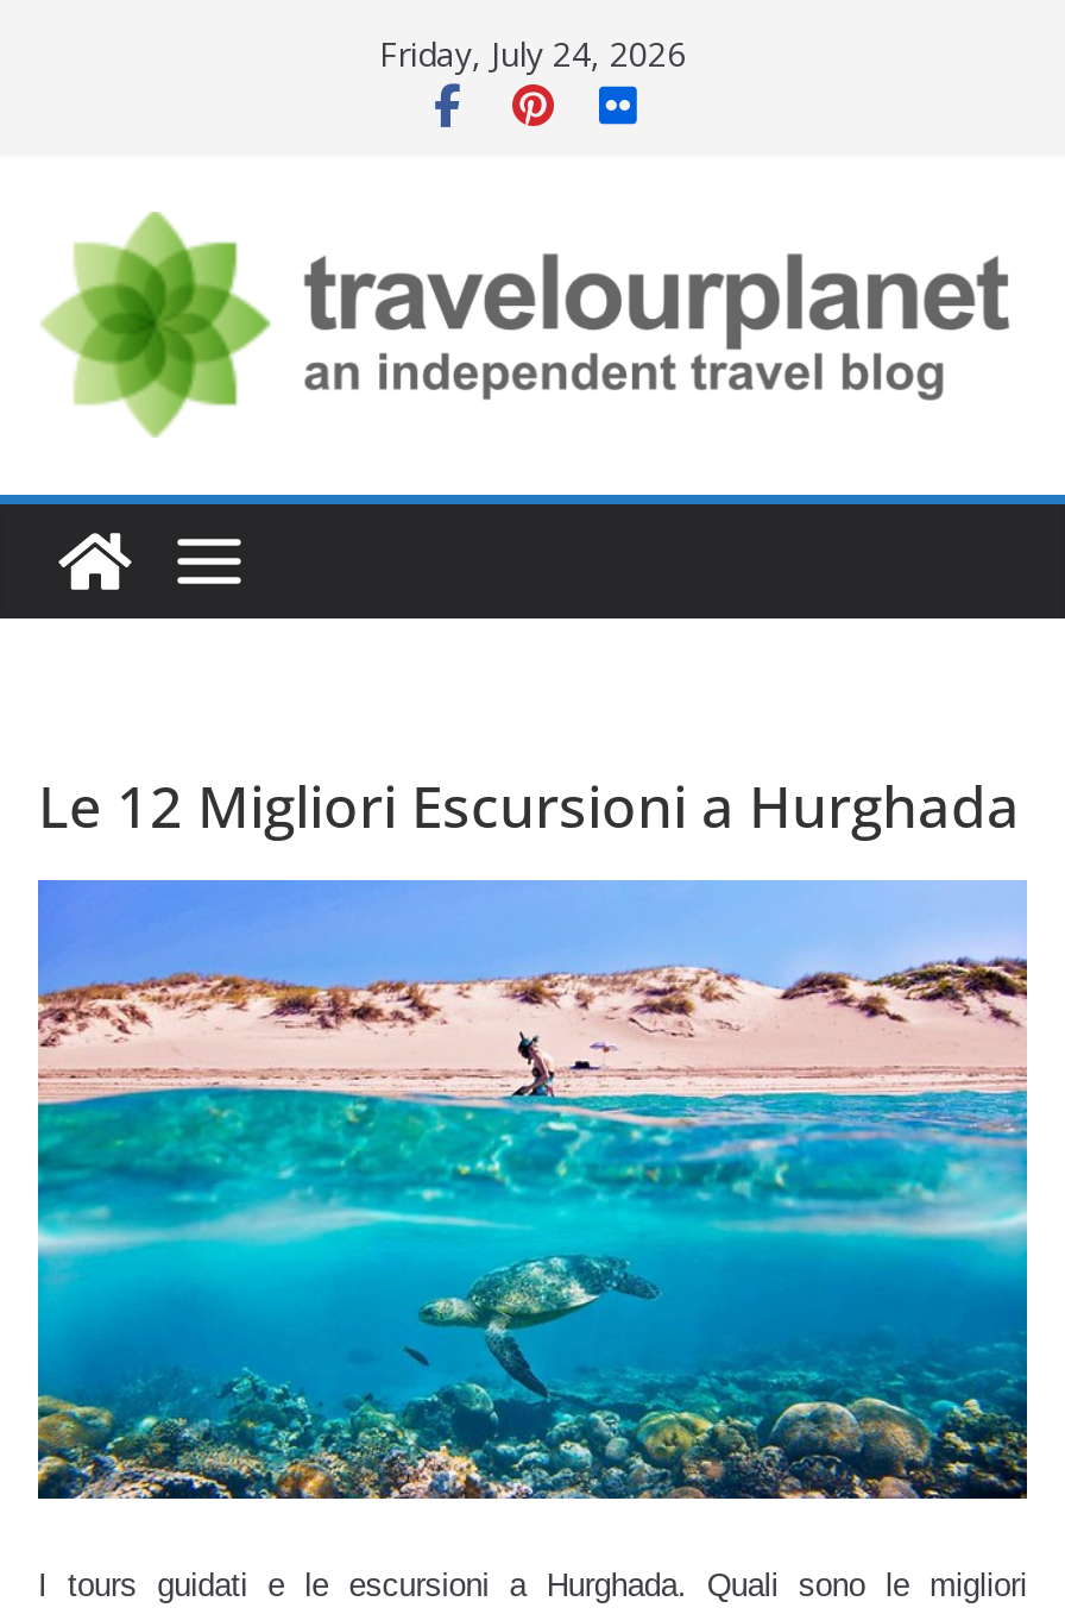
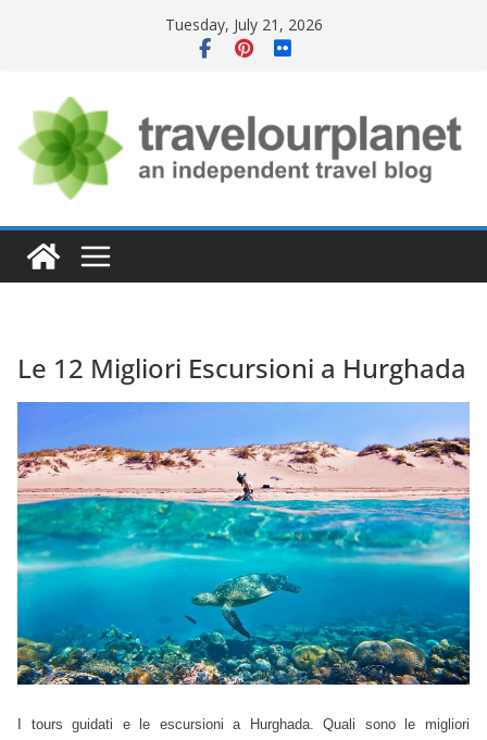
[379,31,686,76] Friday, July 24, 2026 -> [165,14,322,35] Tuesday, July 21, 2026

